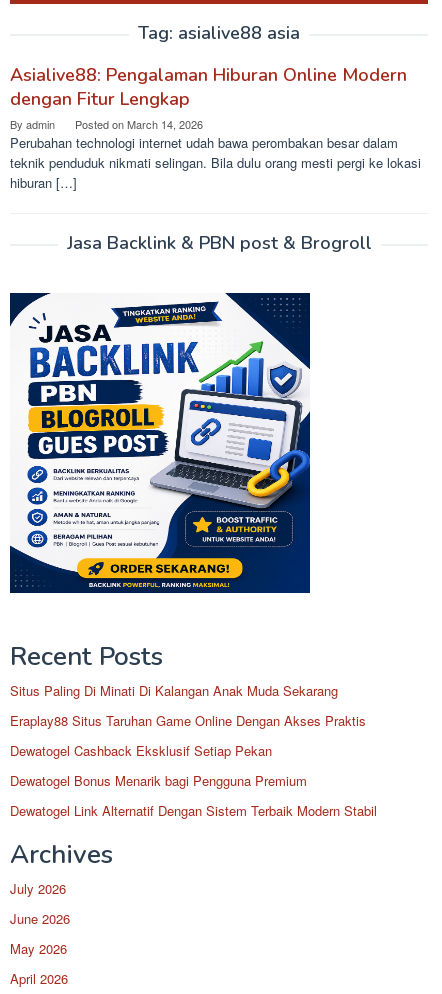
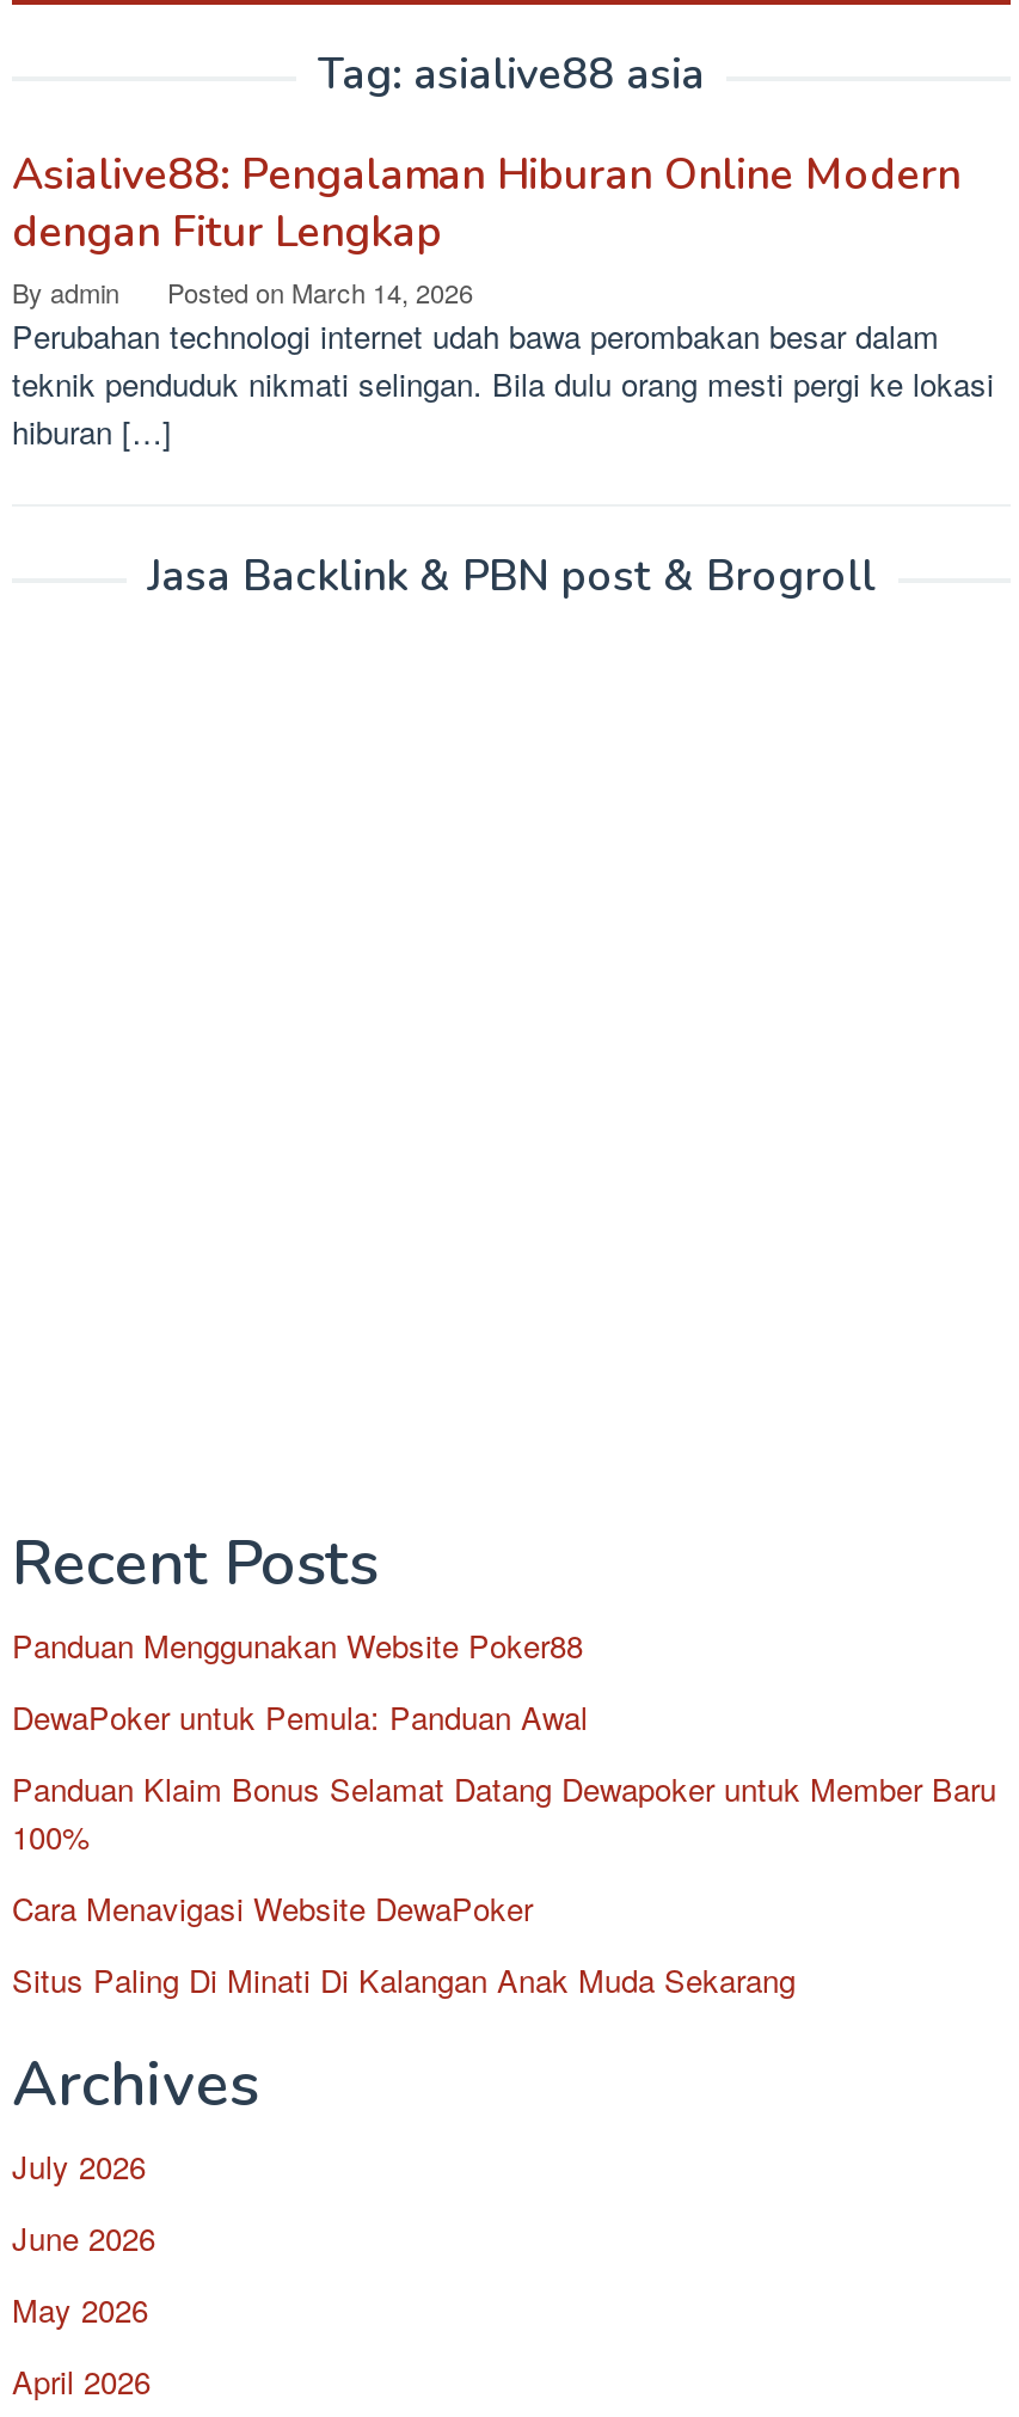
[9,292,311,594] [image] -> none
none -> [12,1622,996,1931] Panduan Menggunakan Website Poker88 | DewaPoker untuk Pemula: Panduan Awal | Panduan Klaim Bonus Selamat Datang Dewapoker untuk Member Baru | 100% | Cara Menavigasi Website DewaPoker
moved [10,681,338,700] -> [12,1957,796,2002]: Situs Paling Di Minati Di Kalangan Anak Muda Sekarang
[10,711,377,820] Eraplay88 Situs Taruhan Game Online Dengan Akses Praktis | Dewatogel Cashback Eksklusif Setiap Pekan | Dewatogel Bonus Menarik bagi Pengguna Premium | Dewatogel Link Alternatif Dengan Sistem Terbaik Modern Stabil -> none

